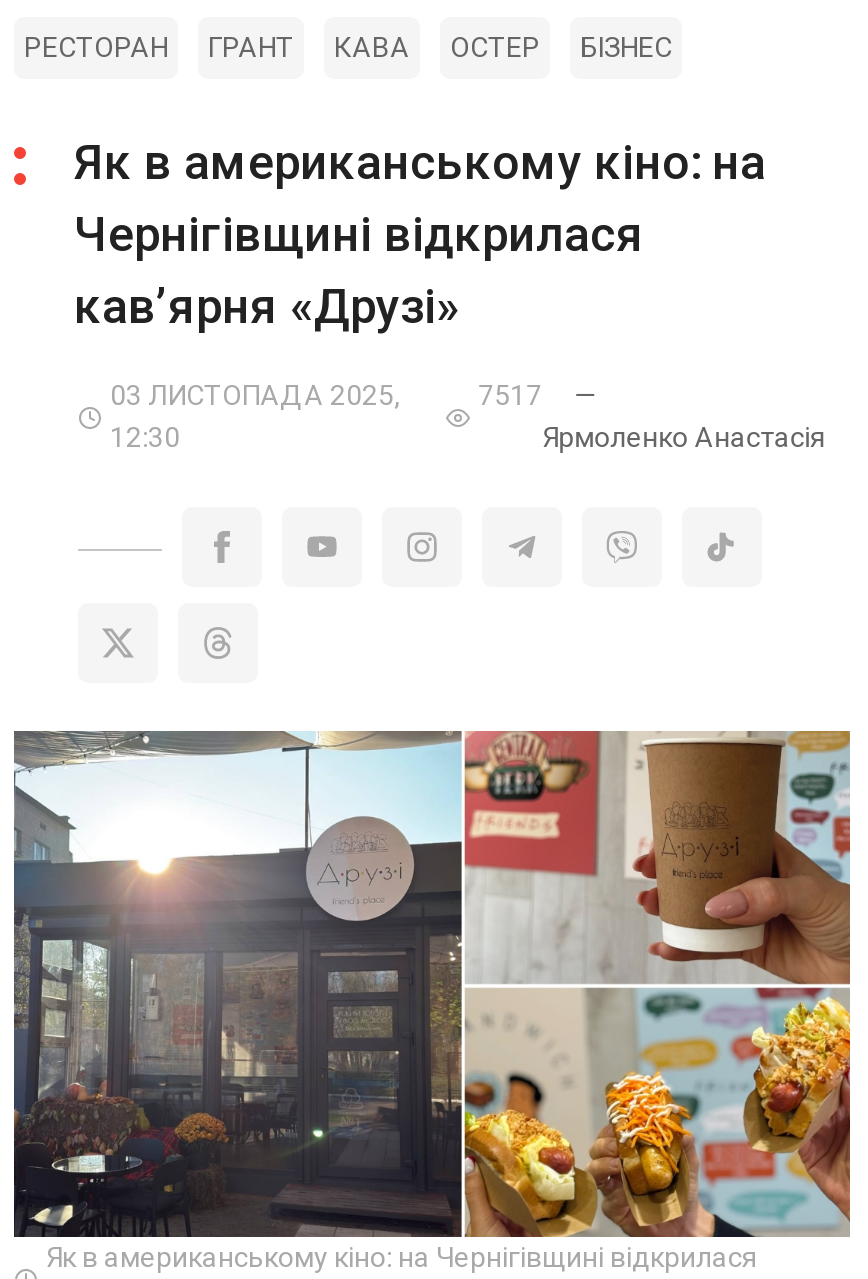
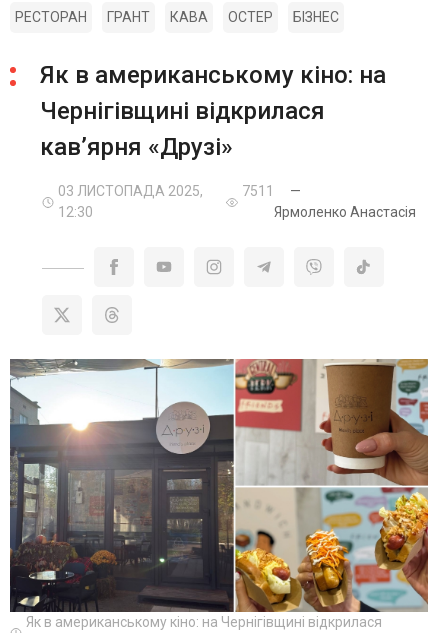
[478,379,542,411] 7517 -> [242,183,274,199] 7511

